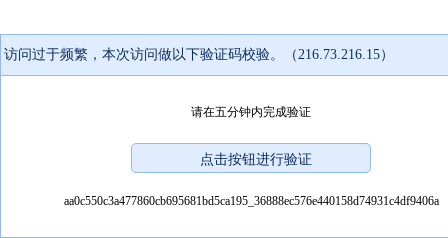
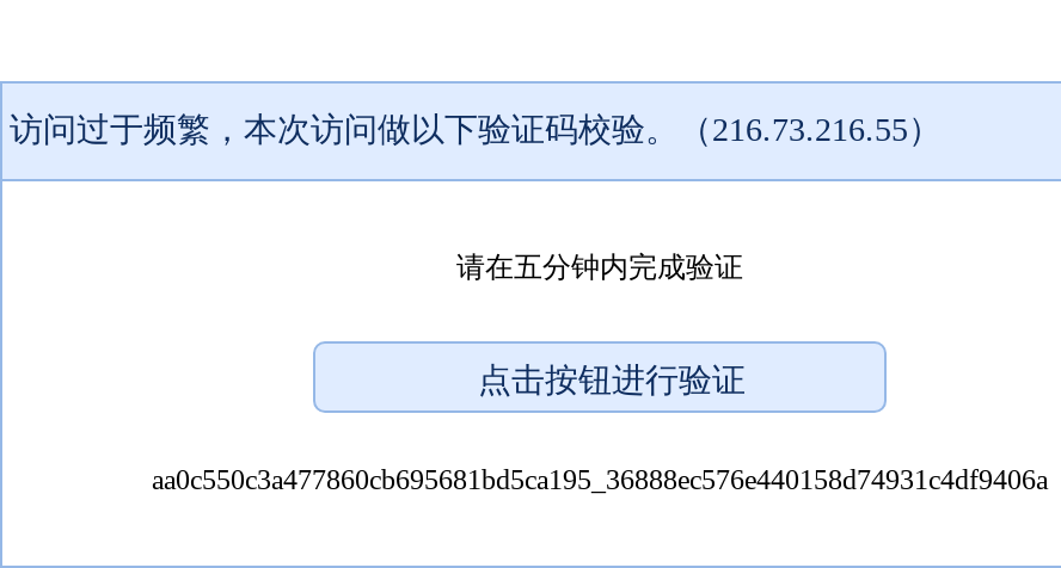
[4,47,394,62] 访问过于频繁，本次访问做以下验证码校验。（216.73.216.15） -> [10,112,942,147] 访问过于频繁，本次访问做以下验证码校验。（216.73.216.55）

